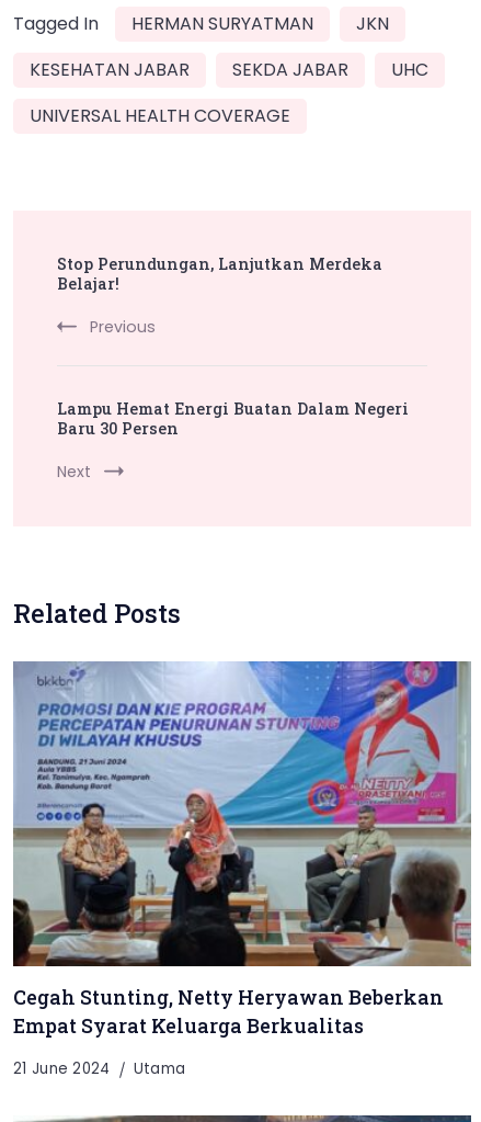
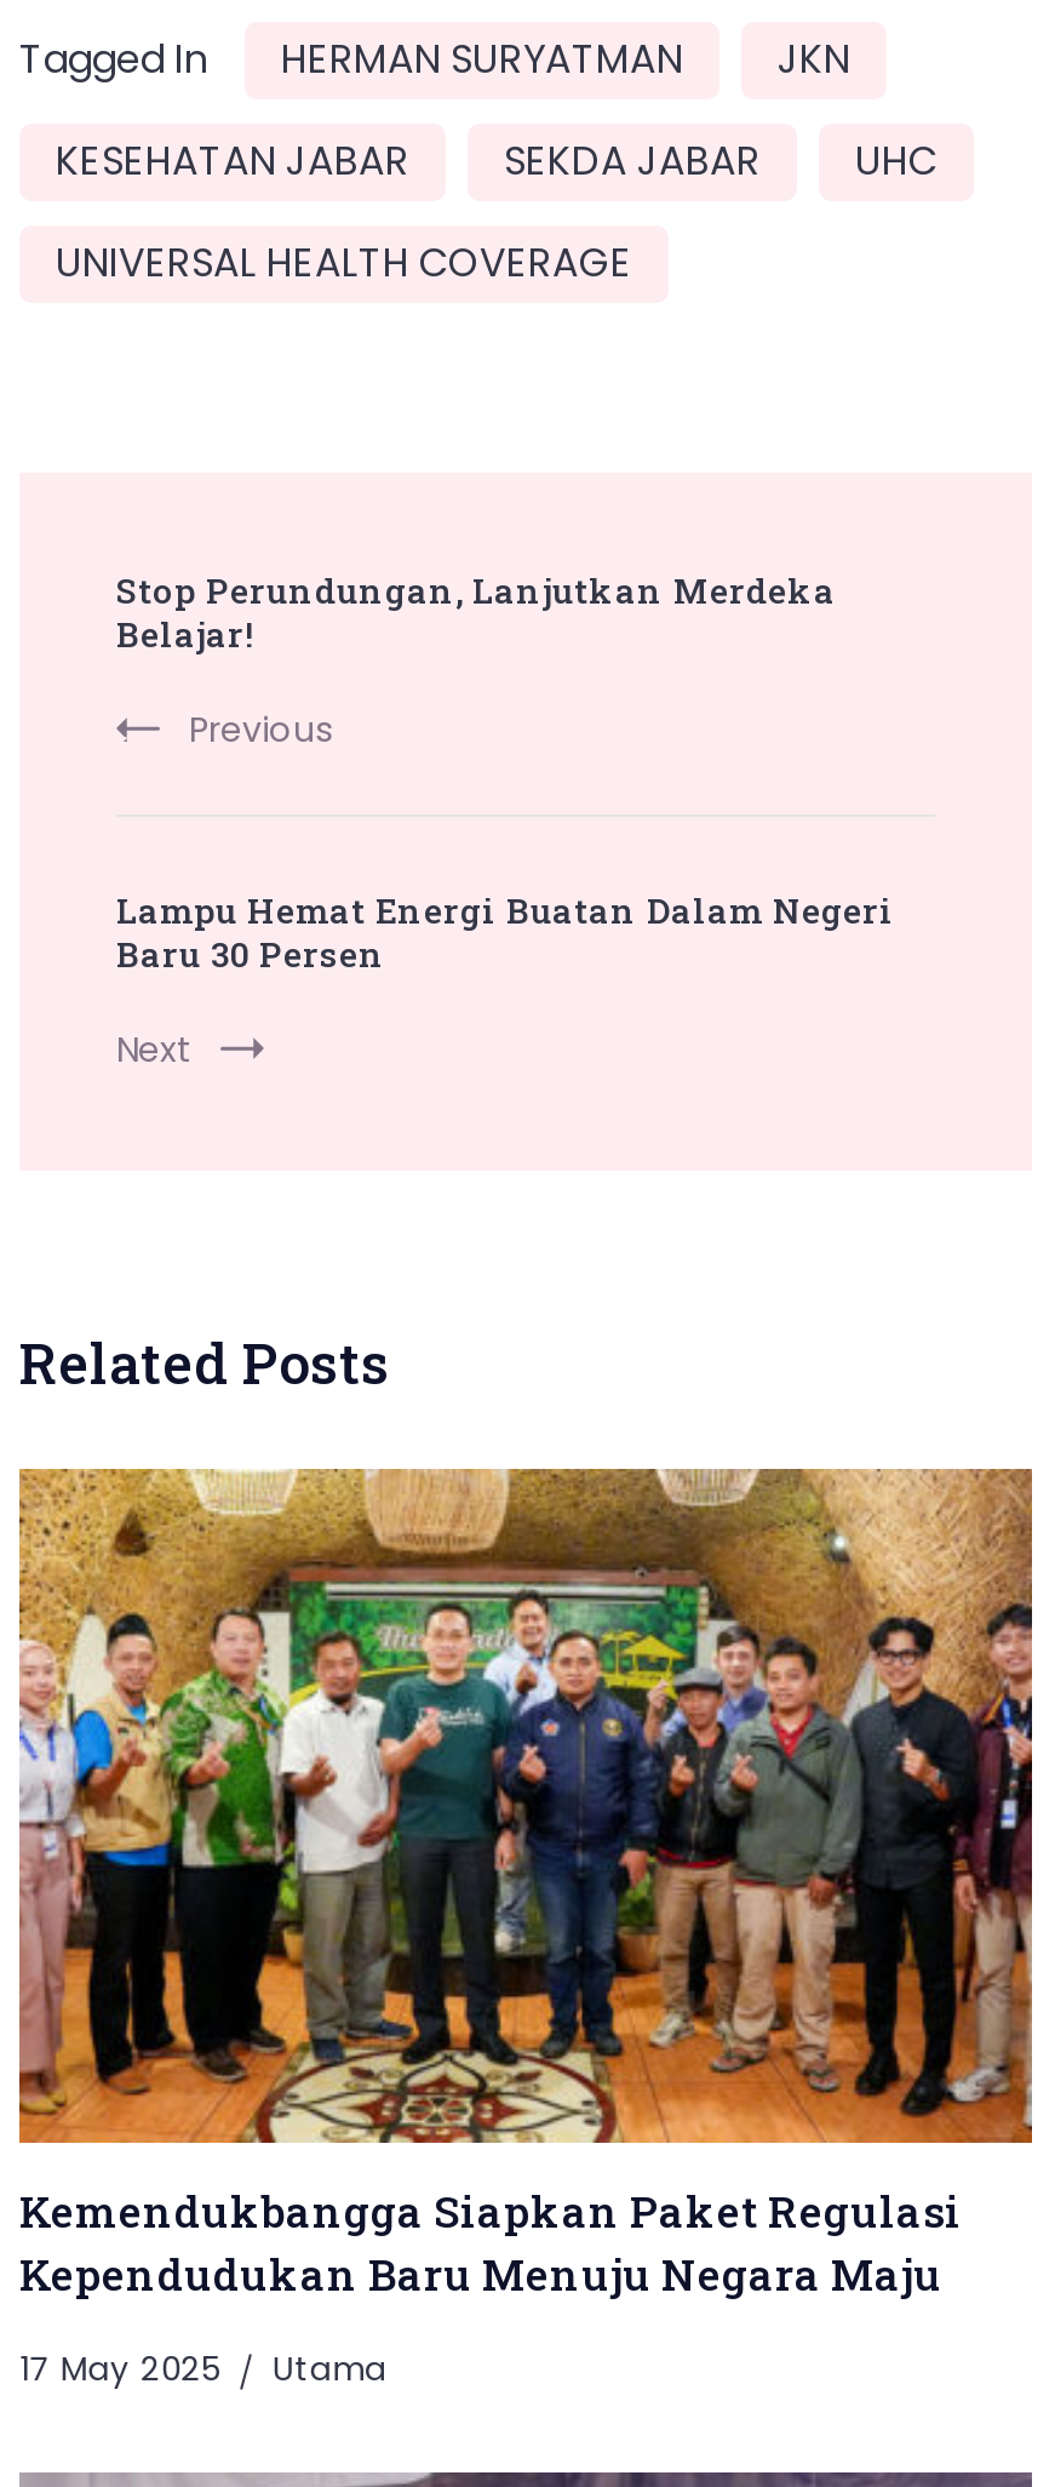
[12,660,471,1039] [image] | Cegah Stunting, Netty Heryawan Beberkan | Empat Syarat Keluarga Berkualitas -> [17,1467,1034,2304] [image] | Kemendukbangga Siapkan Paket Regulasi | Kependudukan Baru Menuju Negara Maju
[13,1059,185,1080] 21 June 2024 Utama -> [19,2347,387,2393] 17 May 2025 Utama

